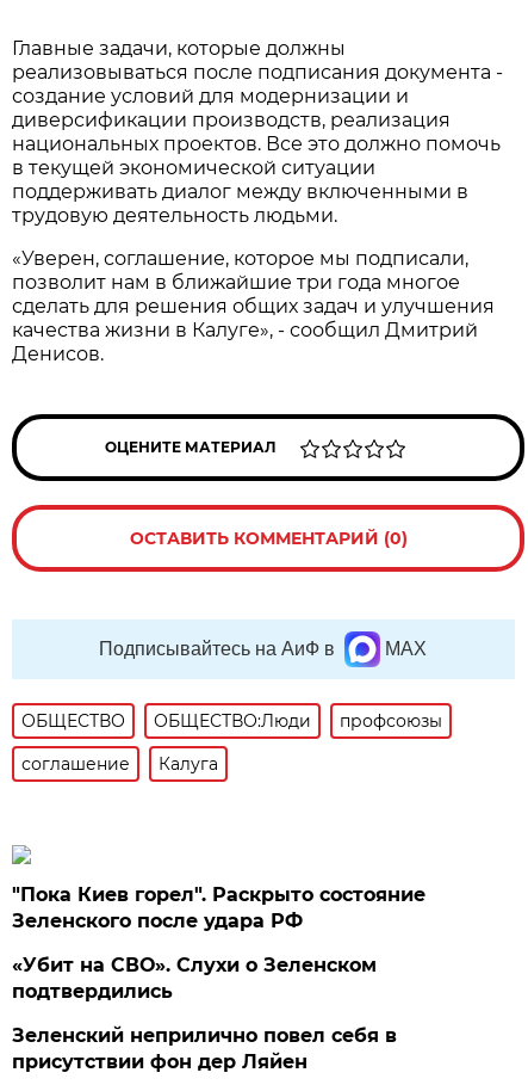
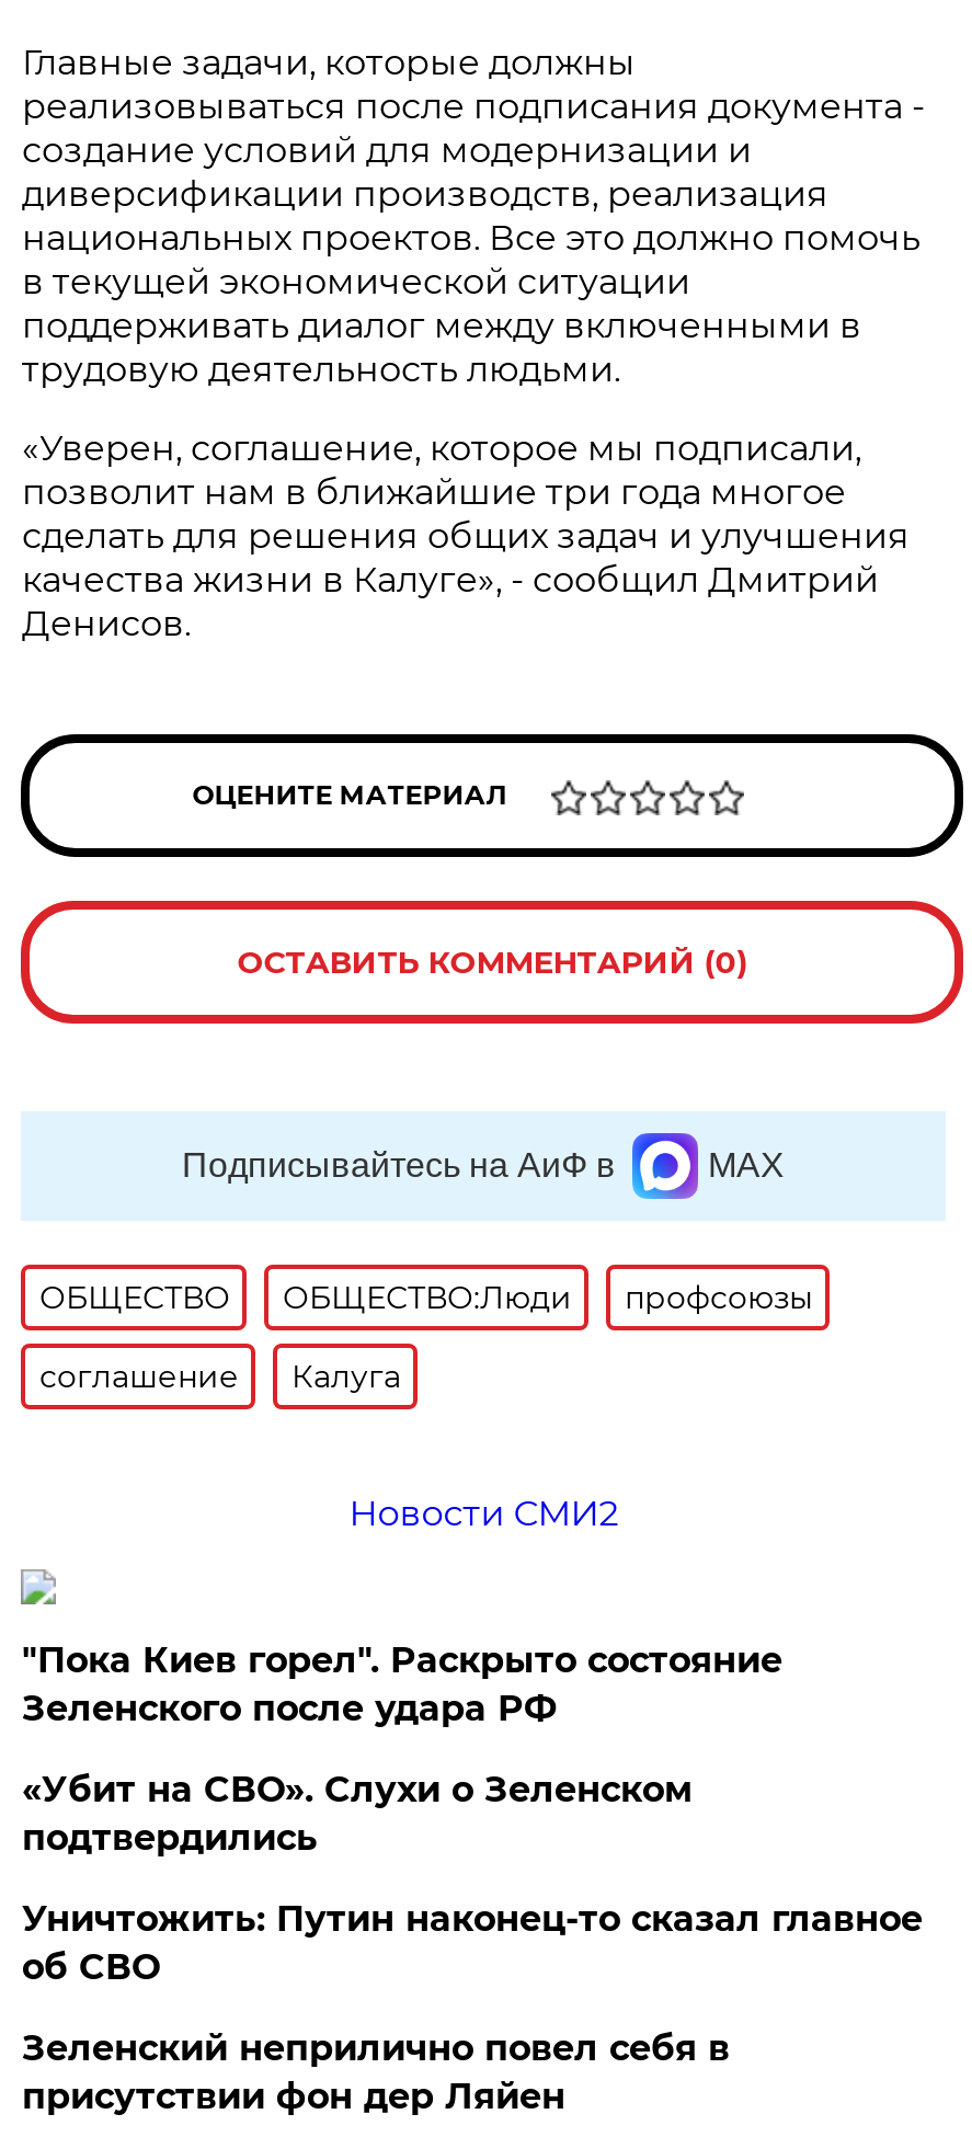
none -> [349,1493,618,1534] Новости СМИ2
none -> [22,1898,922,1988] Уничтожить: Путин наконец-то сказал главное | об СВО

